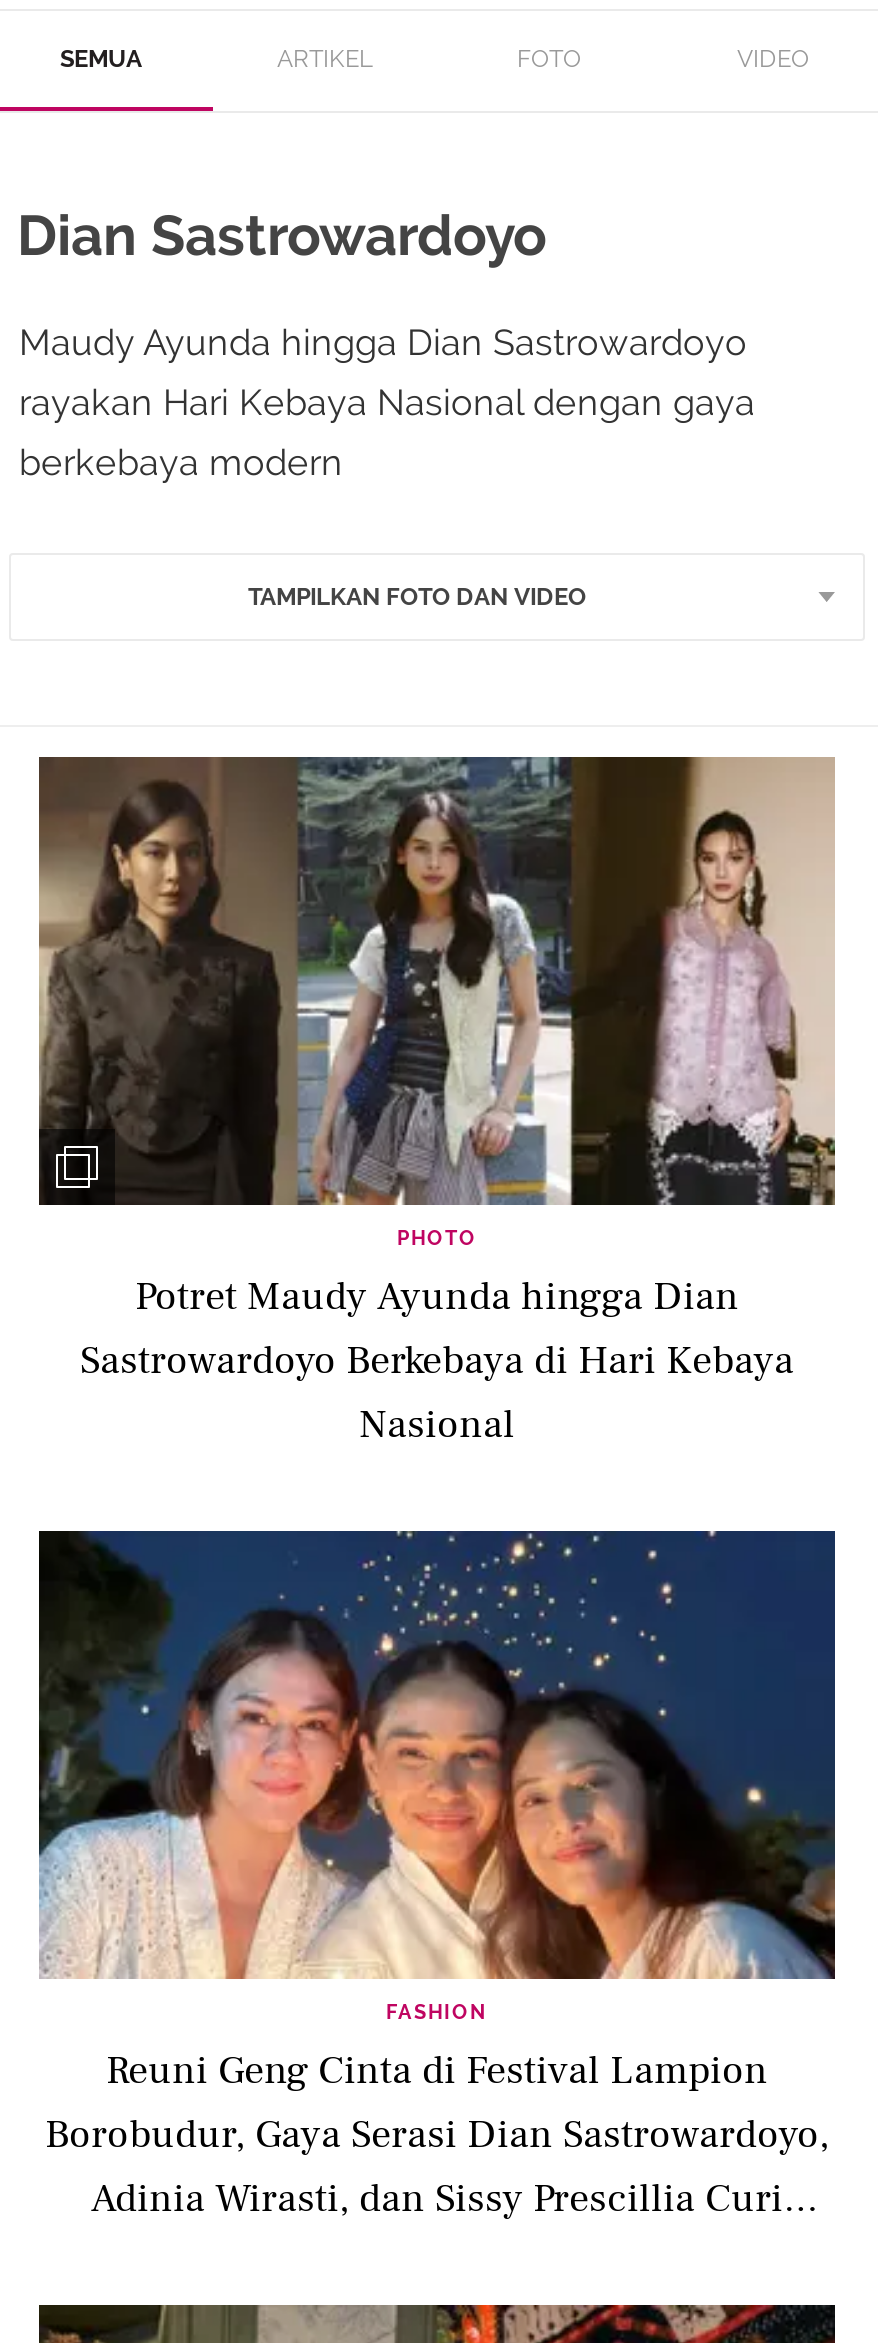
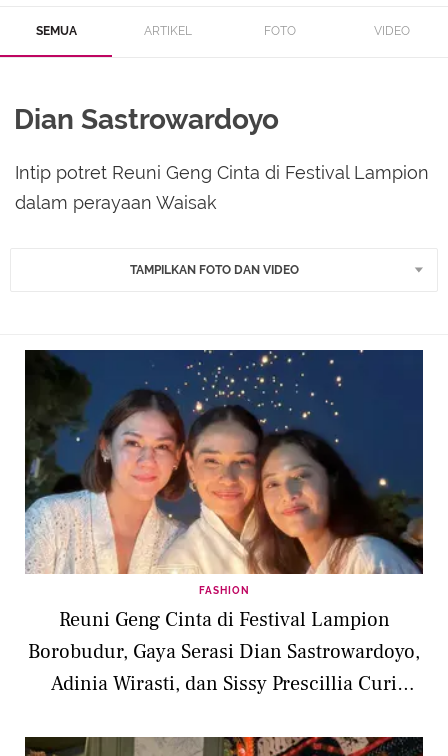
[19,321,755,483] Maudy Ayunda hingga Dian Sastrowardoyo | rayakan Hari Kebaya Nasional dengan gaya | berkebaya modern -> [15,162,429,213] Intip potret Reuni Geng Cinta di Festival Lampion | dalam perayaan Waisak
[37,755,835,1141] [image] -> none
[80,1227,794,1451] PHOTO | Potret Maudy Ayunda hingga Dian | Sastrowardoyo Berkebaya di Hari Kebaya | Nasional -> none

